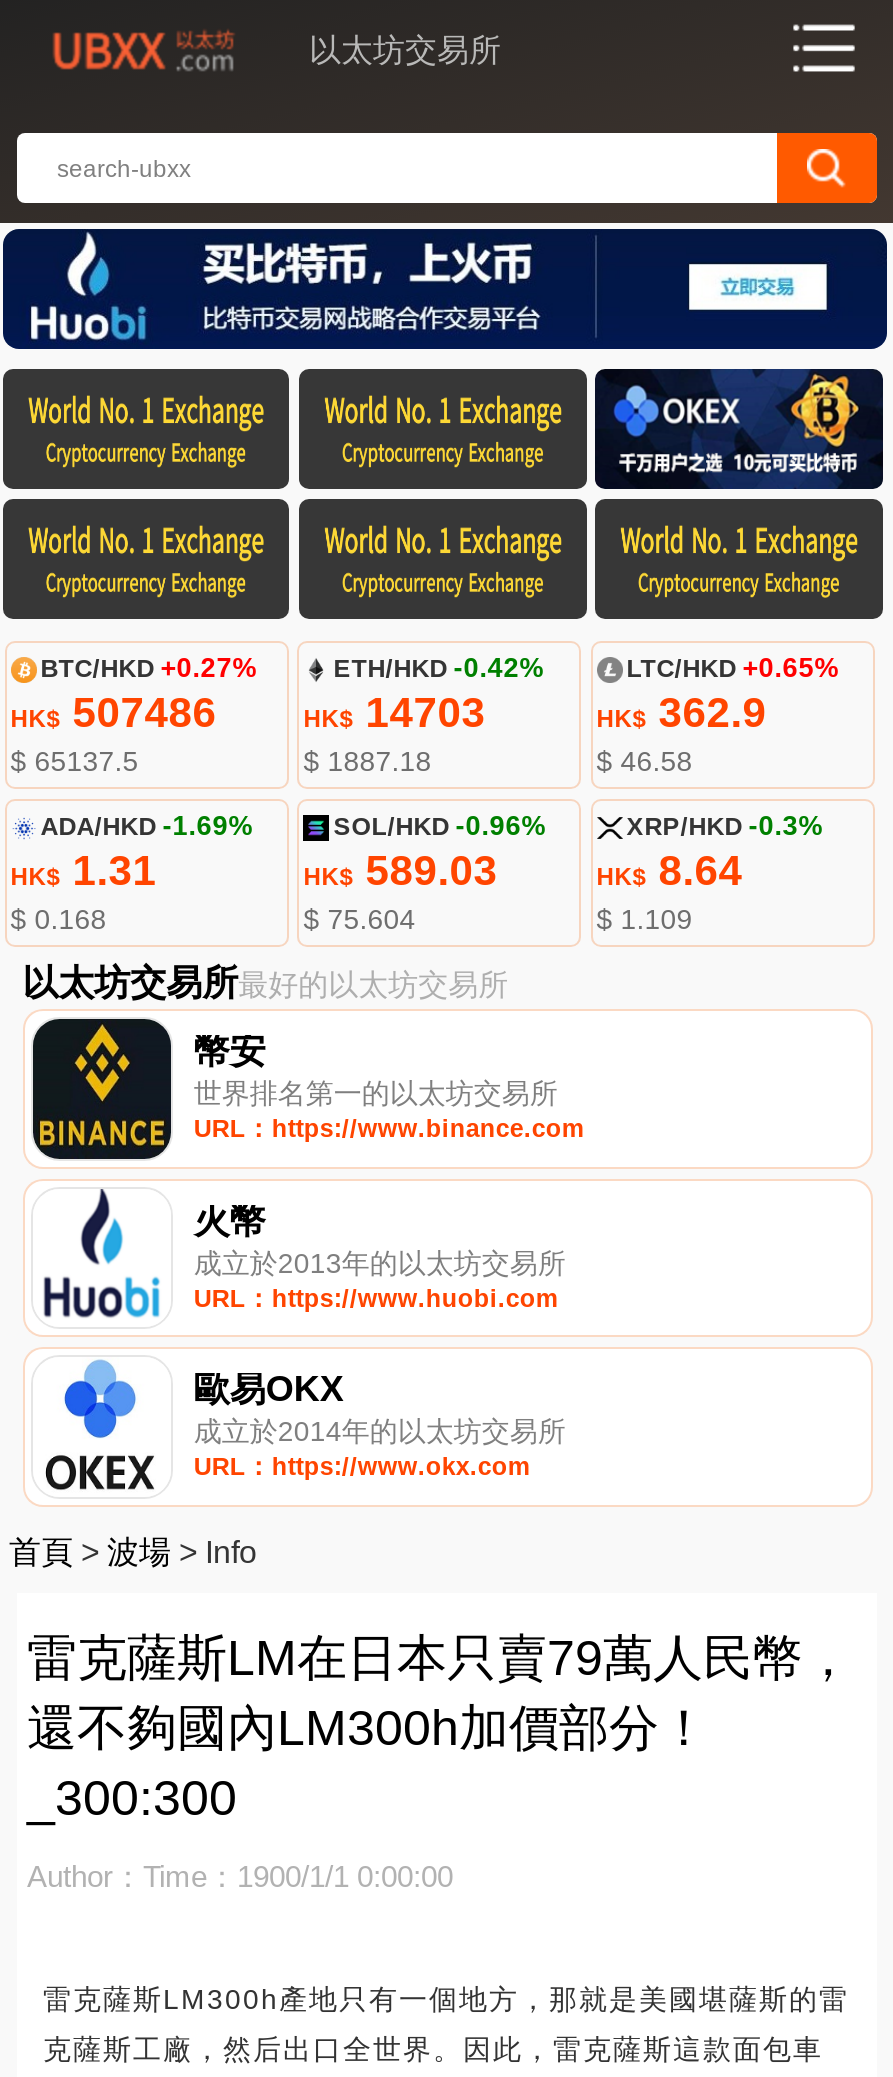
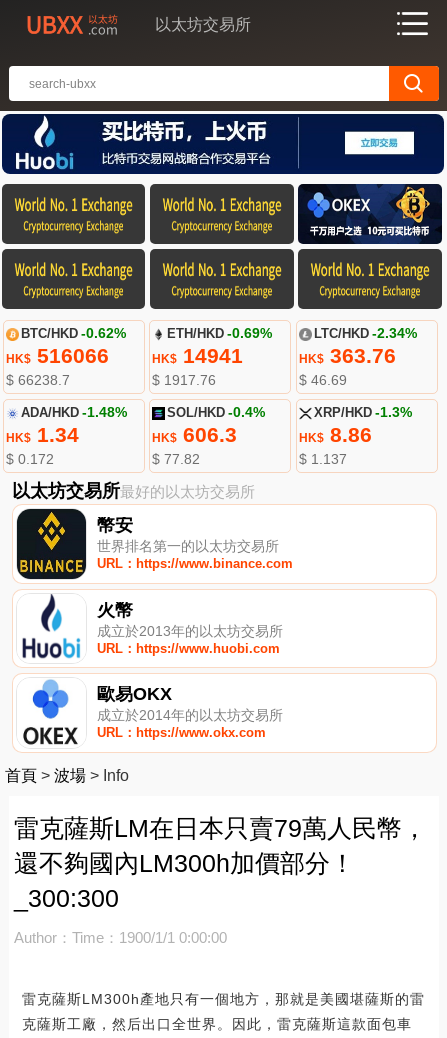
[11,653,257,777] BTC/HKD +0.27% | HK$507486 | $ 65137.5 -> [6,326,126,388] BTC/HKD -0.62% | HK$516066 | $ 66238.7
[304,653,544,777] ETH/HKD -0.42% | HK$14703 | $ 1887.18 -> [152,326,272,388] ETH/HKD -0.69% | HK$14941 | $ 1917.76
[597,653,839,777] LTC/HKD +0.65% | HK$362.9 | $ 46.58 -> [299,326,417,388] LTC/HKD -2.34% | HK$363.76 | $ 46.69
[11,811,253,935] ADA/HKD -1.69% | HK$1.31 | $ 0.168 -> [6,405,127,467] ADA/HKD -1.48% | HK$1.34 | $ 0.172
[304,811,546,935] SOL/HKD -0.96% | HK$589.03 | $ 75.604 -> [152,405,265,467] SOL/HKD -0.4% | HK$606.3 | $ 77.82
[597,811,823,935] XRP/HKD -0.3% | HK$8.64 | $ 1.109 -> [299,405,412,467] XRP/HKD -1.3% | HK$8.86 | $ 1.137

